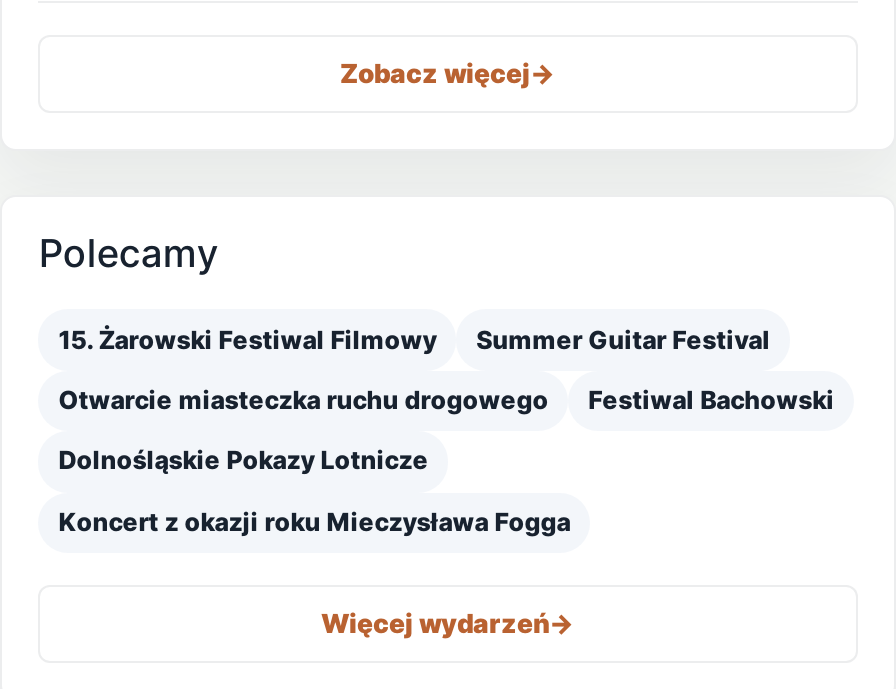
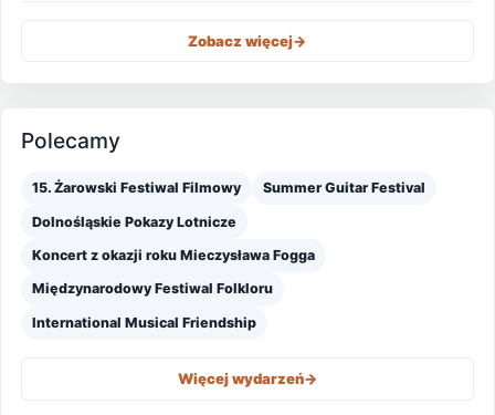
[59,385,834,415] Otwarcie miasteczka ruchu drogowego | Festiwal Bachowski -> none
moved [59,446,571,537] -> [32,213,315,263]: Dolnośląskie Pokazy Lotnicze | Koncert z okazji roku Mieczysława Fogga
none -> [32,280,273,331] Międzynarodowy Festiwal Folkloru | International Musical Friendship

